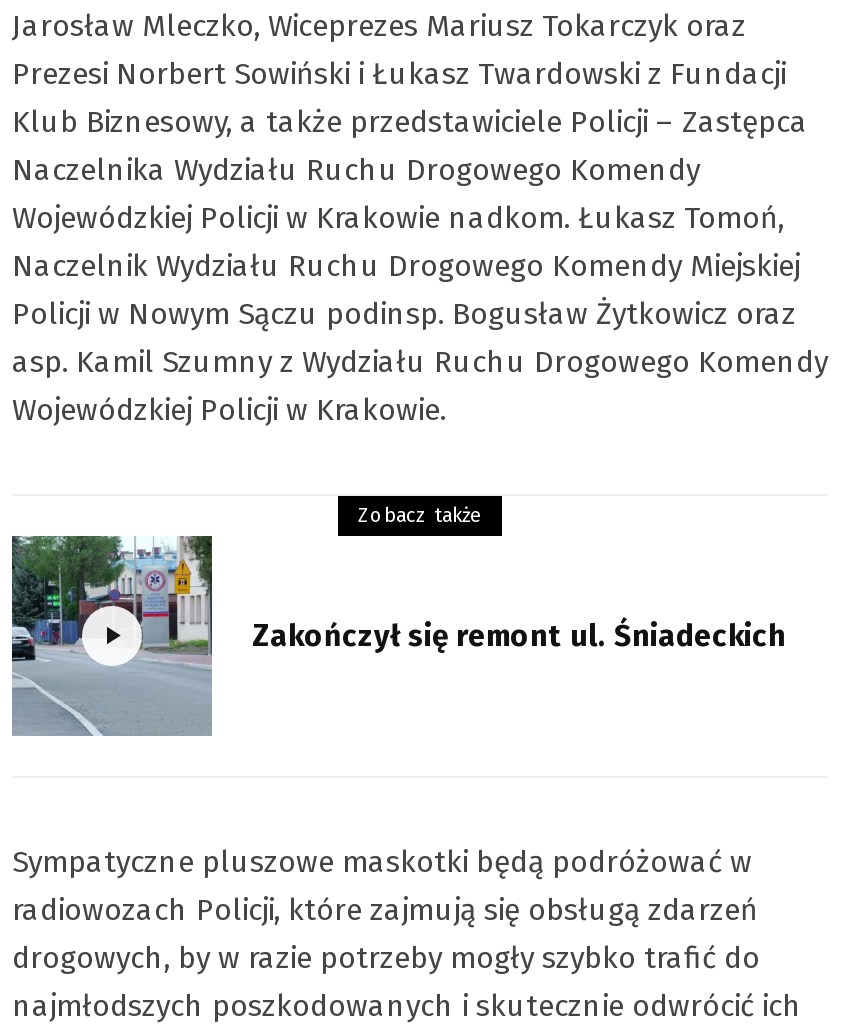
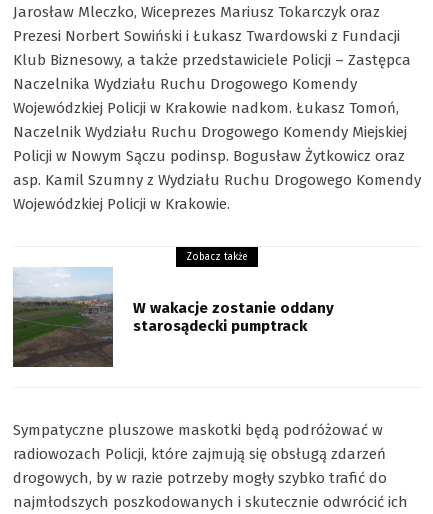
[10,534,786,738] [image] | Zakończył się remont ul. Śniadeckich -> [12,267,334,368] [image] | W wakacje zostanie oddany | starosądecki pumptrack

